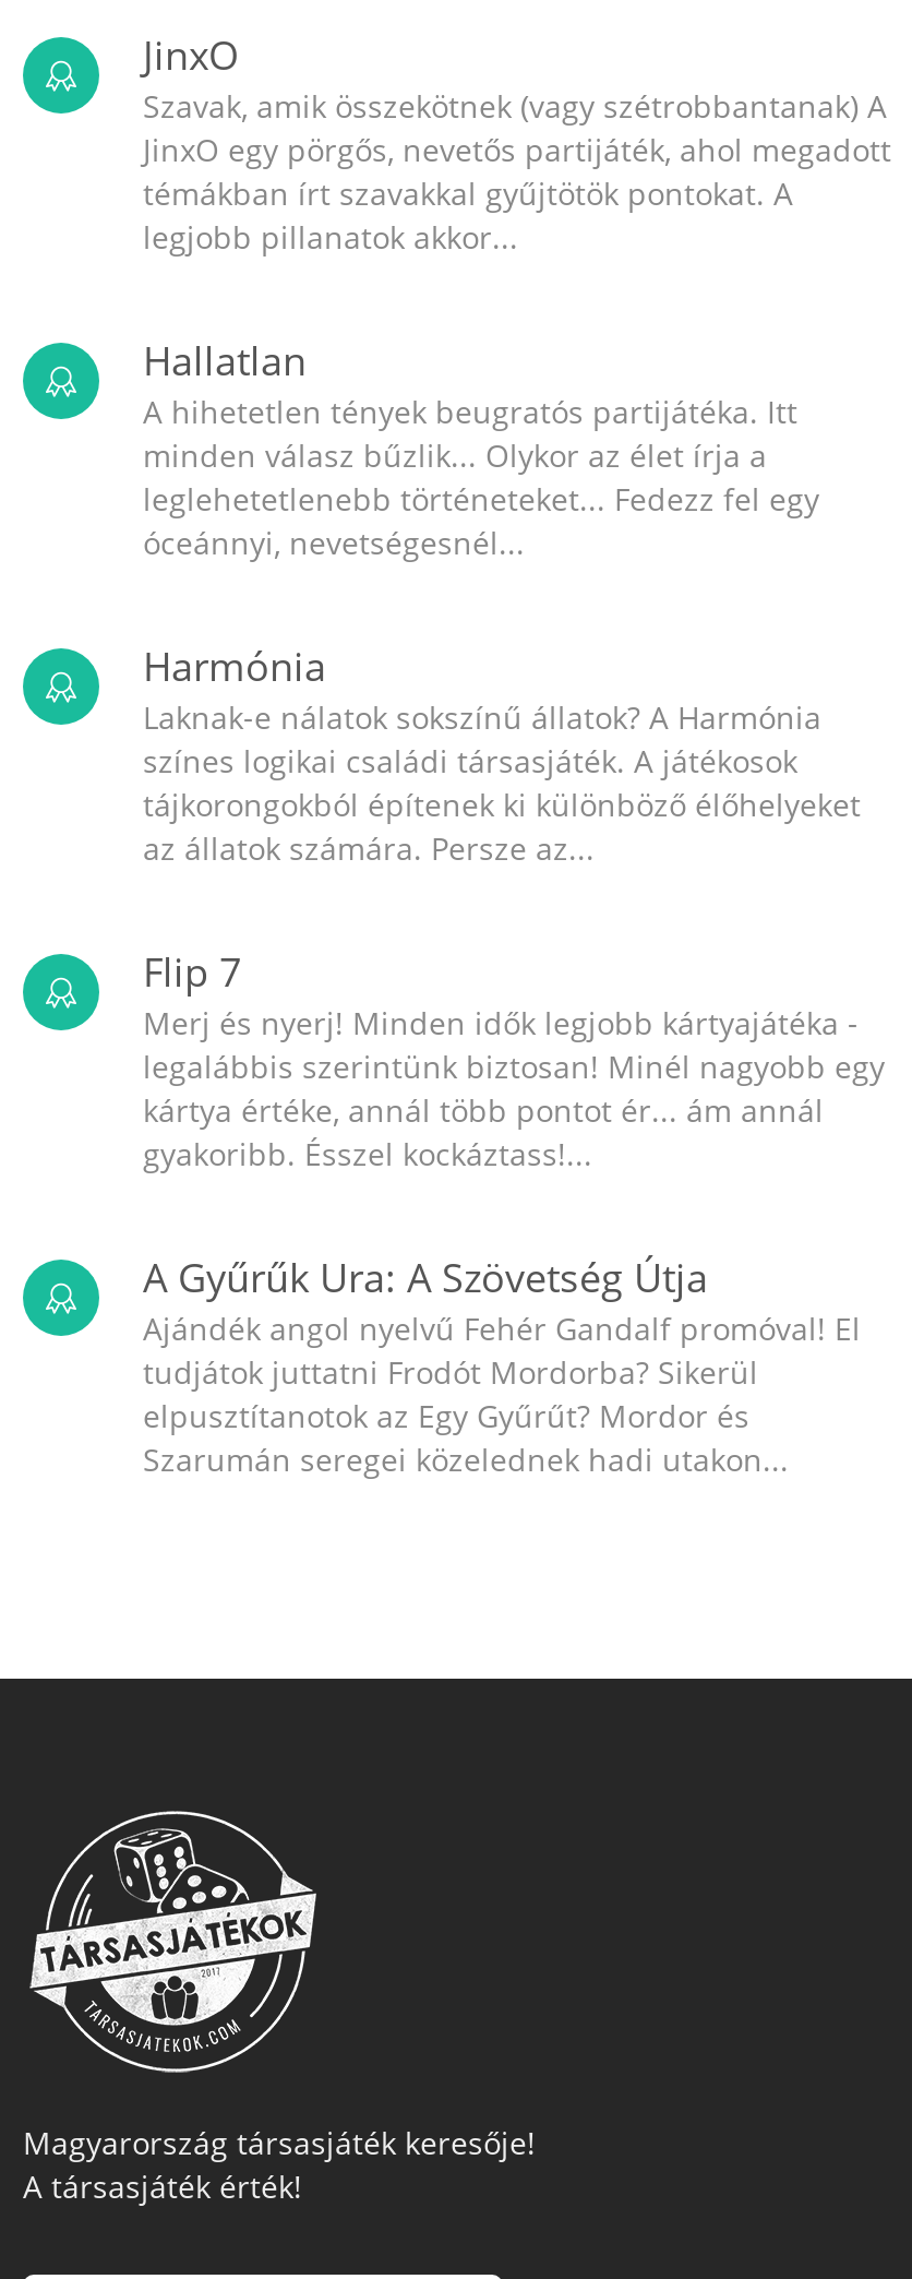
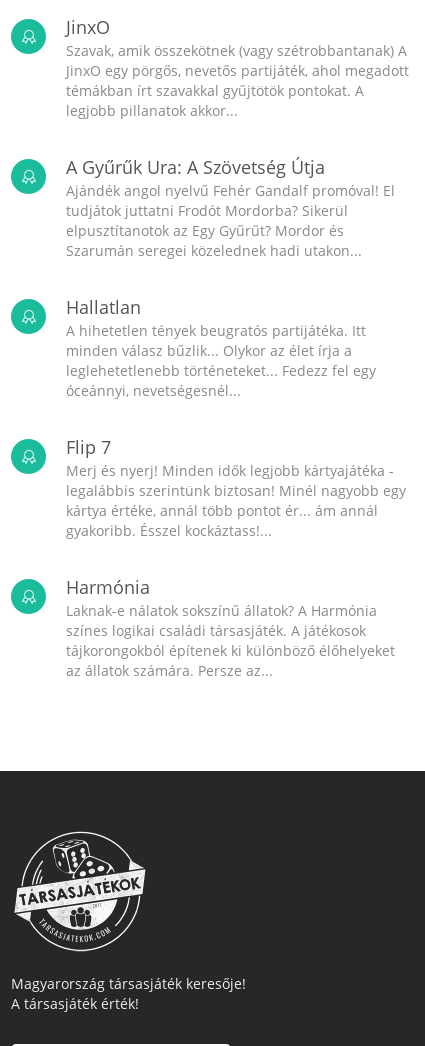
moved [143,334,885,1174] -> [66,295,406,680]: Hallatlan | A hihetetlen tények beugratós partijátéka. Itt | minden válasz bűzlik... Olykor az élet írja a | ... | tájkorongokból építenek ki különböző élőhelyeket | az állatok számára. Persze az...
moved [143,1251,861,1480] -> [66,155,395,260]: A Gyűrűk Ura: A Szövetség Útja | Ajándék angol nyelvű Fehér Gandalf promóval! El | tudjátok juttatni Frodót Mordorba? Sikerül | elpusztítanotok az Egy Gyűrűt? Mordor és | Szarumán seregei közelednek hadi utakon...

